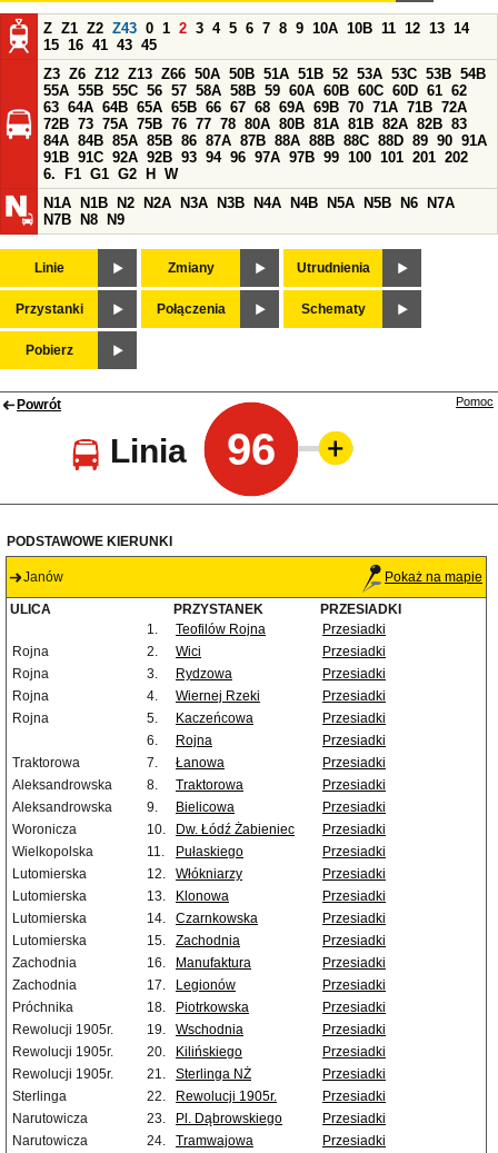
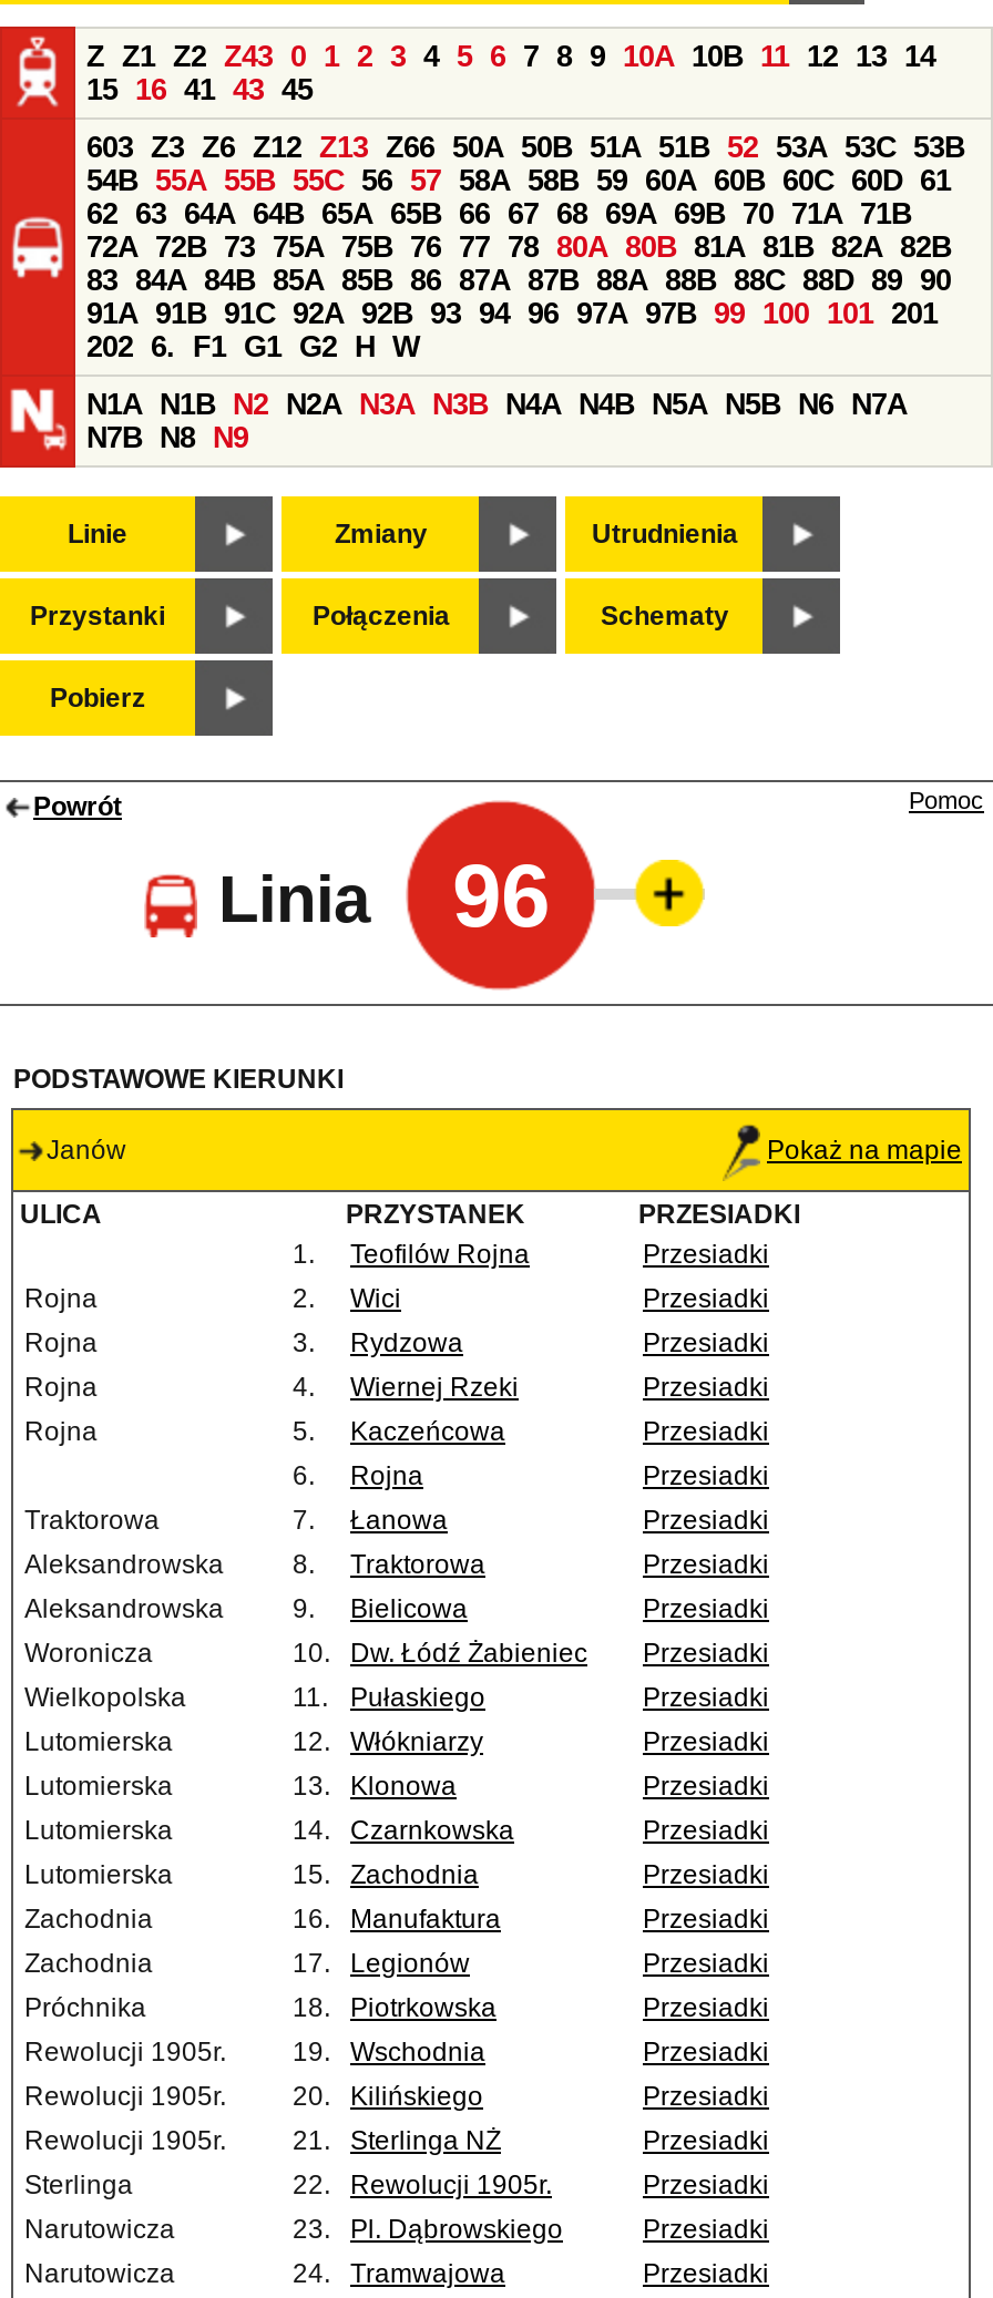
[43,66,487,182] Z3 Z6 Z12 Z13 Z66 50A 50B 51A 51B 52 53A 53C 53B 54B | 55A 55B 55C 56 57 58A 58B 59 60A 60B 60C 60D 61 62 | 63 64A 64B 65A 65B 66 67 68 69A 69B 70 71A 71B 72A | 72B 73 75A 75B 76 77 78 80A 80B 81A 81B 82A 82B 83 | 84A 84B 85A 85B 86 87A 87B 88A 88B 88C 88D 89 90 91A | 91B 91C 92A 92B 93 94 96 97A 97B 99 100 101 201 202 | 6. F1 G1 G2 H W -> [86,131,964,363] 603 Z3 Z6 Z12 Z13 Z66 50A 50B 51A 51B 52 53A 53C 53B | 54B 55A 55B 55C 56 57 58A 58B 59 60A 60B 60C 60D 61 | 62 63 64A 64B 65A 65B 66 67 68 69A 69B 70 71A 71B | 72A 72B 73 75A 75B 76 77 78 80A 80B 81A 81B 82A 82B | 83 84A 84B 85A 85B 86 87A 87B 88A 88B 88C 88D 89 90 | 91A 91B 91C 92A 92B 93 94 96 97A 97B 99 100 101 201 | 202 6. F1 G1 G2 H W

